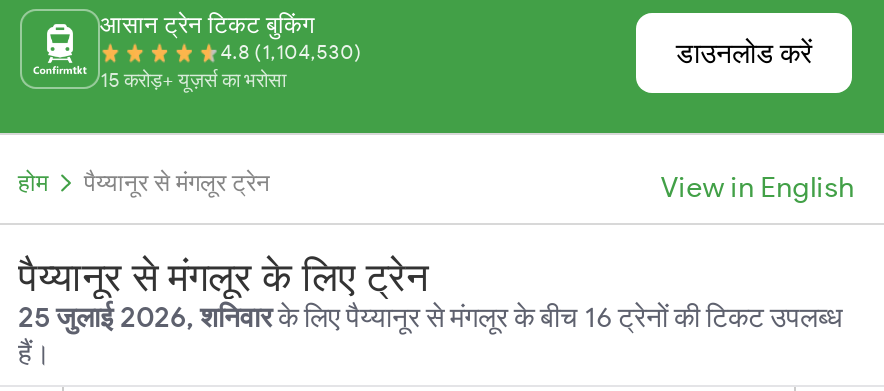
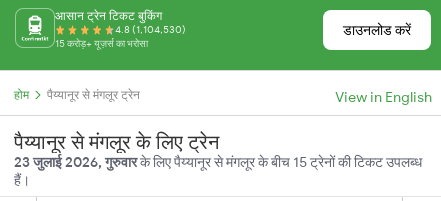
[18,299,842,335] 25 जुलाई 2026, शनिवारके लिए पैय्यानूर से मंगलूर के बीच 16 ट्रेनों की टिकट उपलब्ध -> [14,153,422,171] 23 जुलाई 2026, गुरुवारके लिए पैय्यानूर से मंगलूर के बीच 15 ट्रेनों की टिकट उपलब्ध

